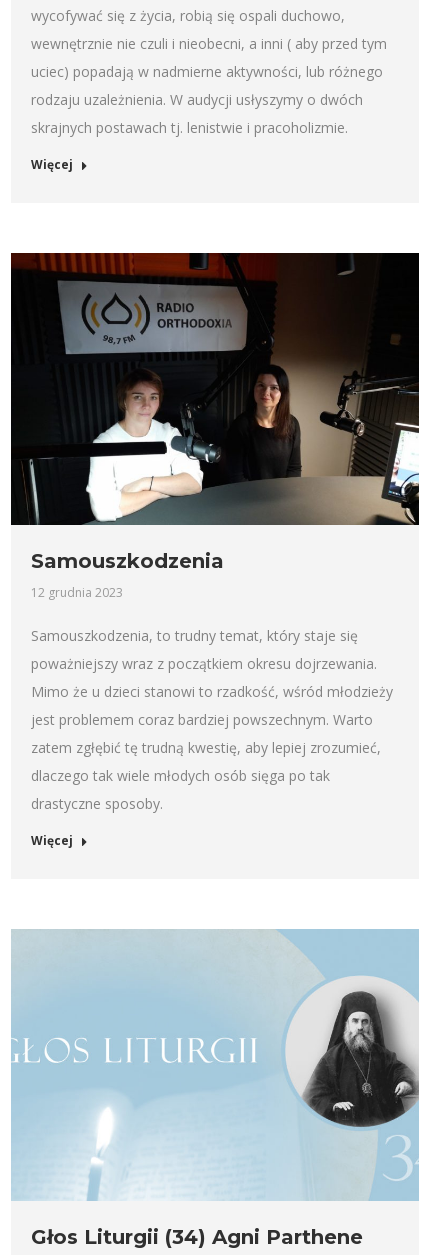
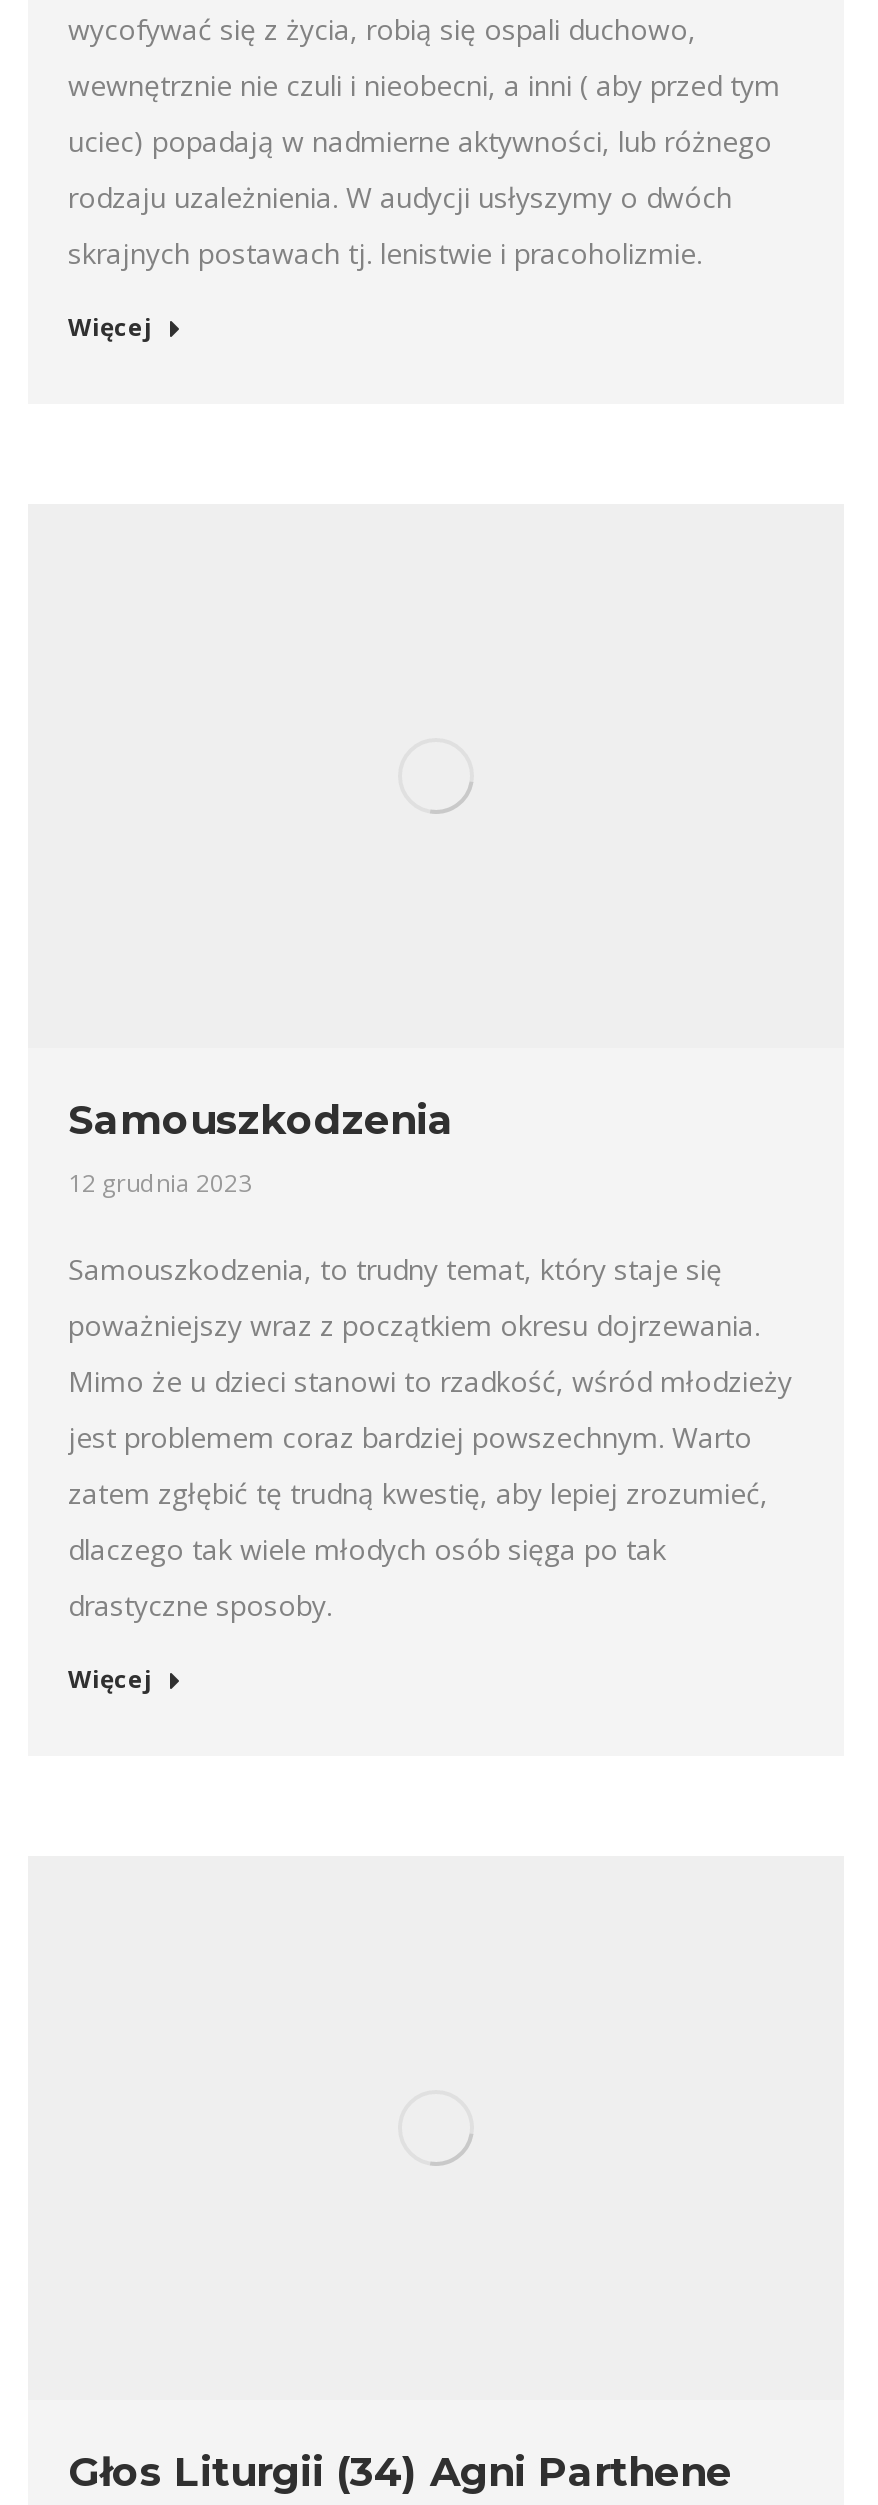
[10,252,420,526] [image] -> none
[11,929,419,1201] [image] -> none

